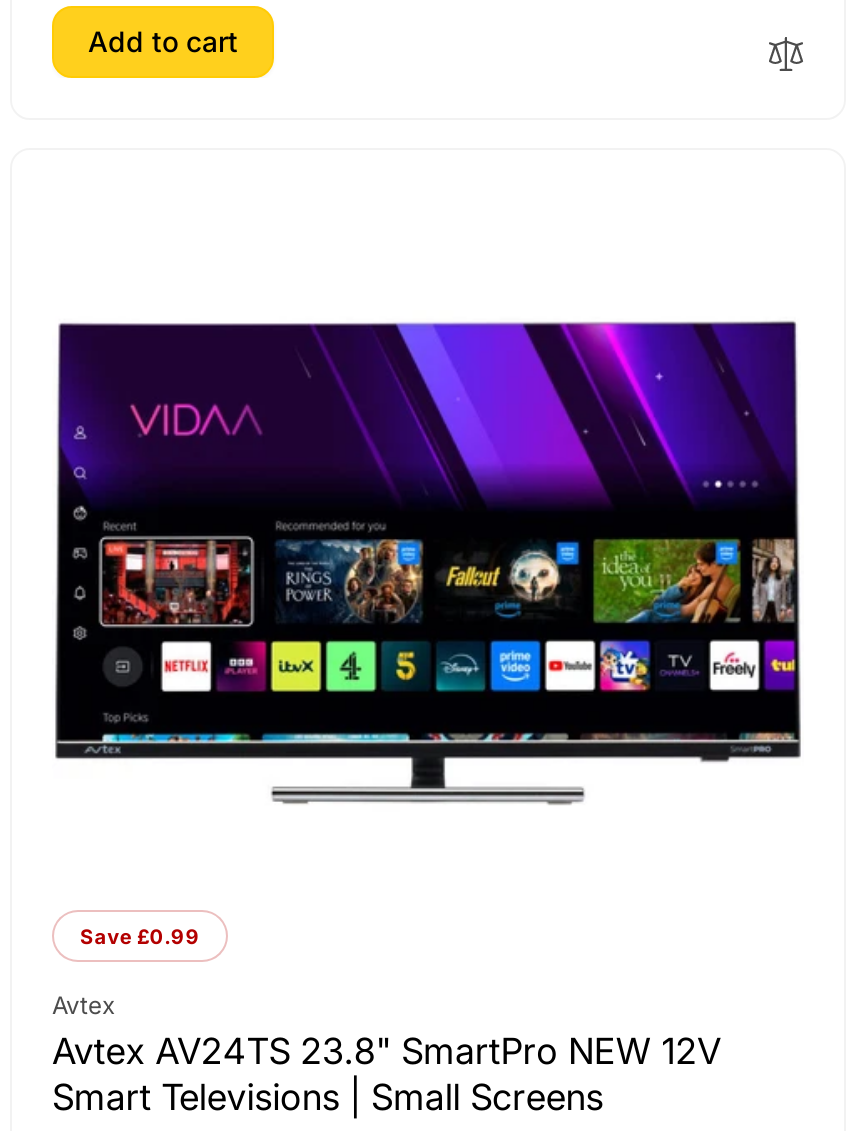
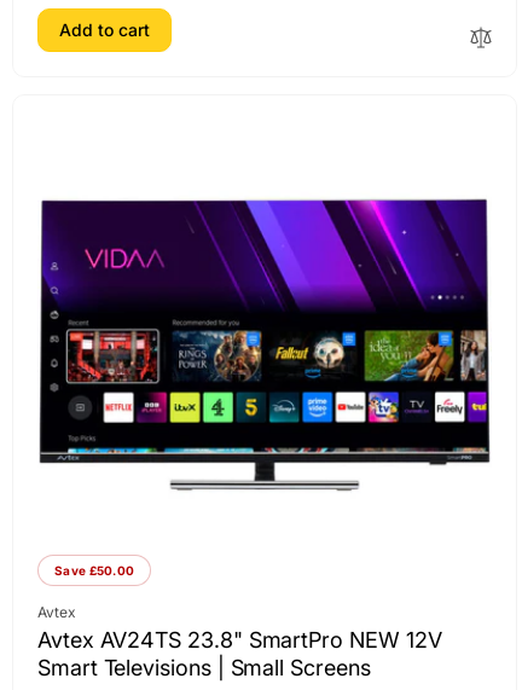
[80,924,200,948] Save £0.99 -> [54,563,134,578] Save £50.00

